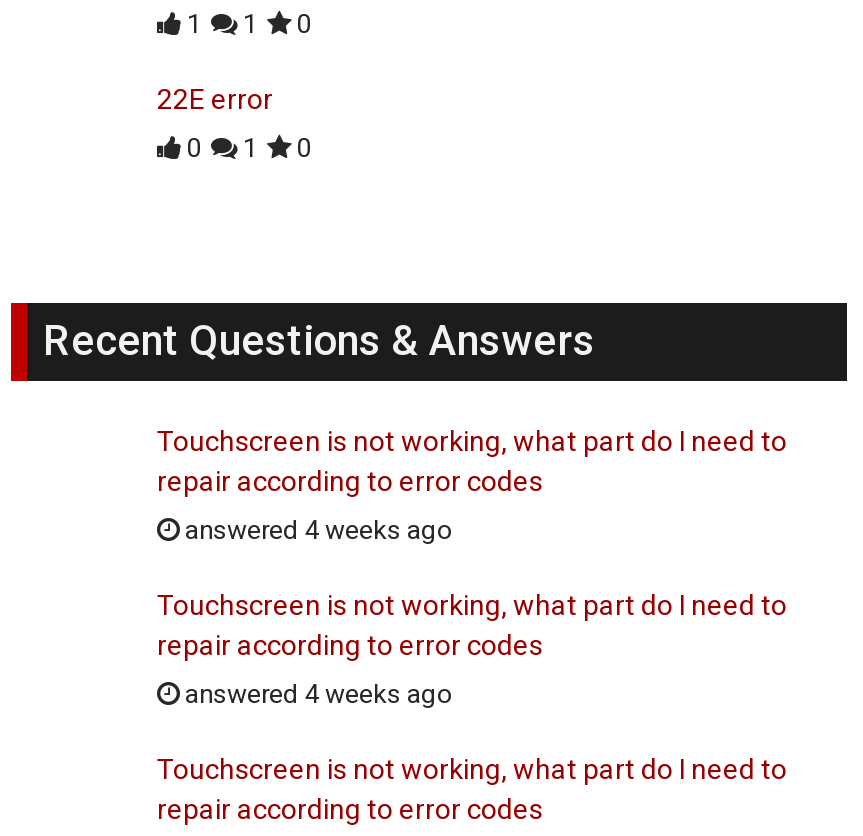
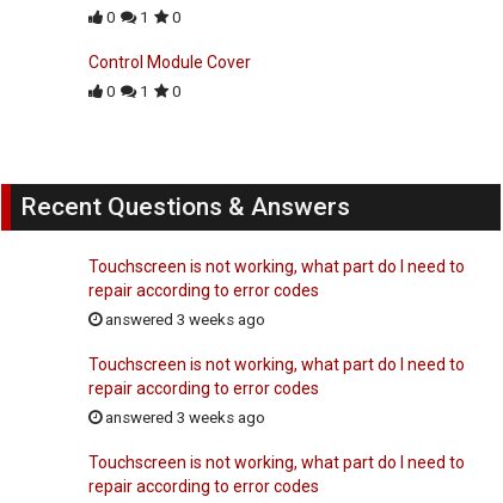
[181,9,311,39] 1 1 0 -> [103,9,180,27] 0 1 0
[157,83,273,115] 22E error -> [88,53,251,72] Control Module Cover
[179,515,453,545] answered 4 weeks ago -> [102,311,265,329] answered 3 weeks ago
[179,679,453,709] answered 4 weeks ago -> [102,409,265,427] answered 3 weeks ago

